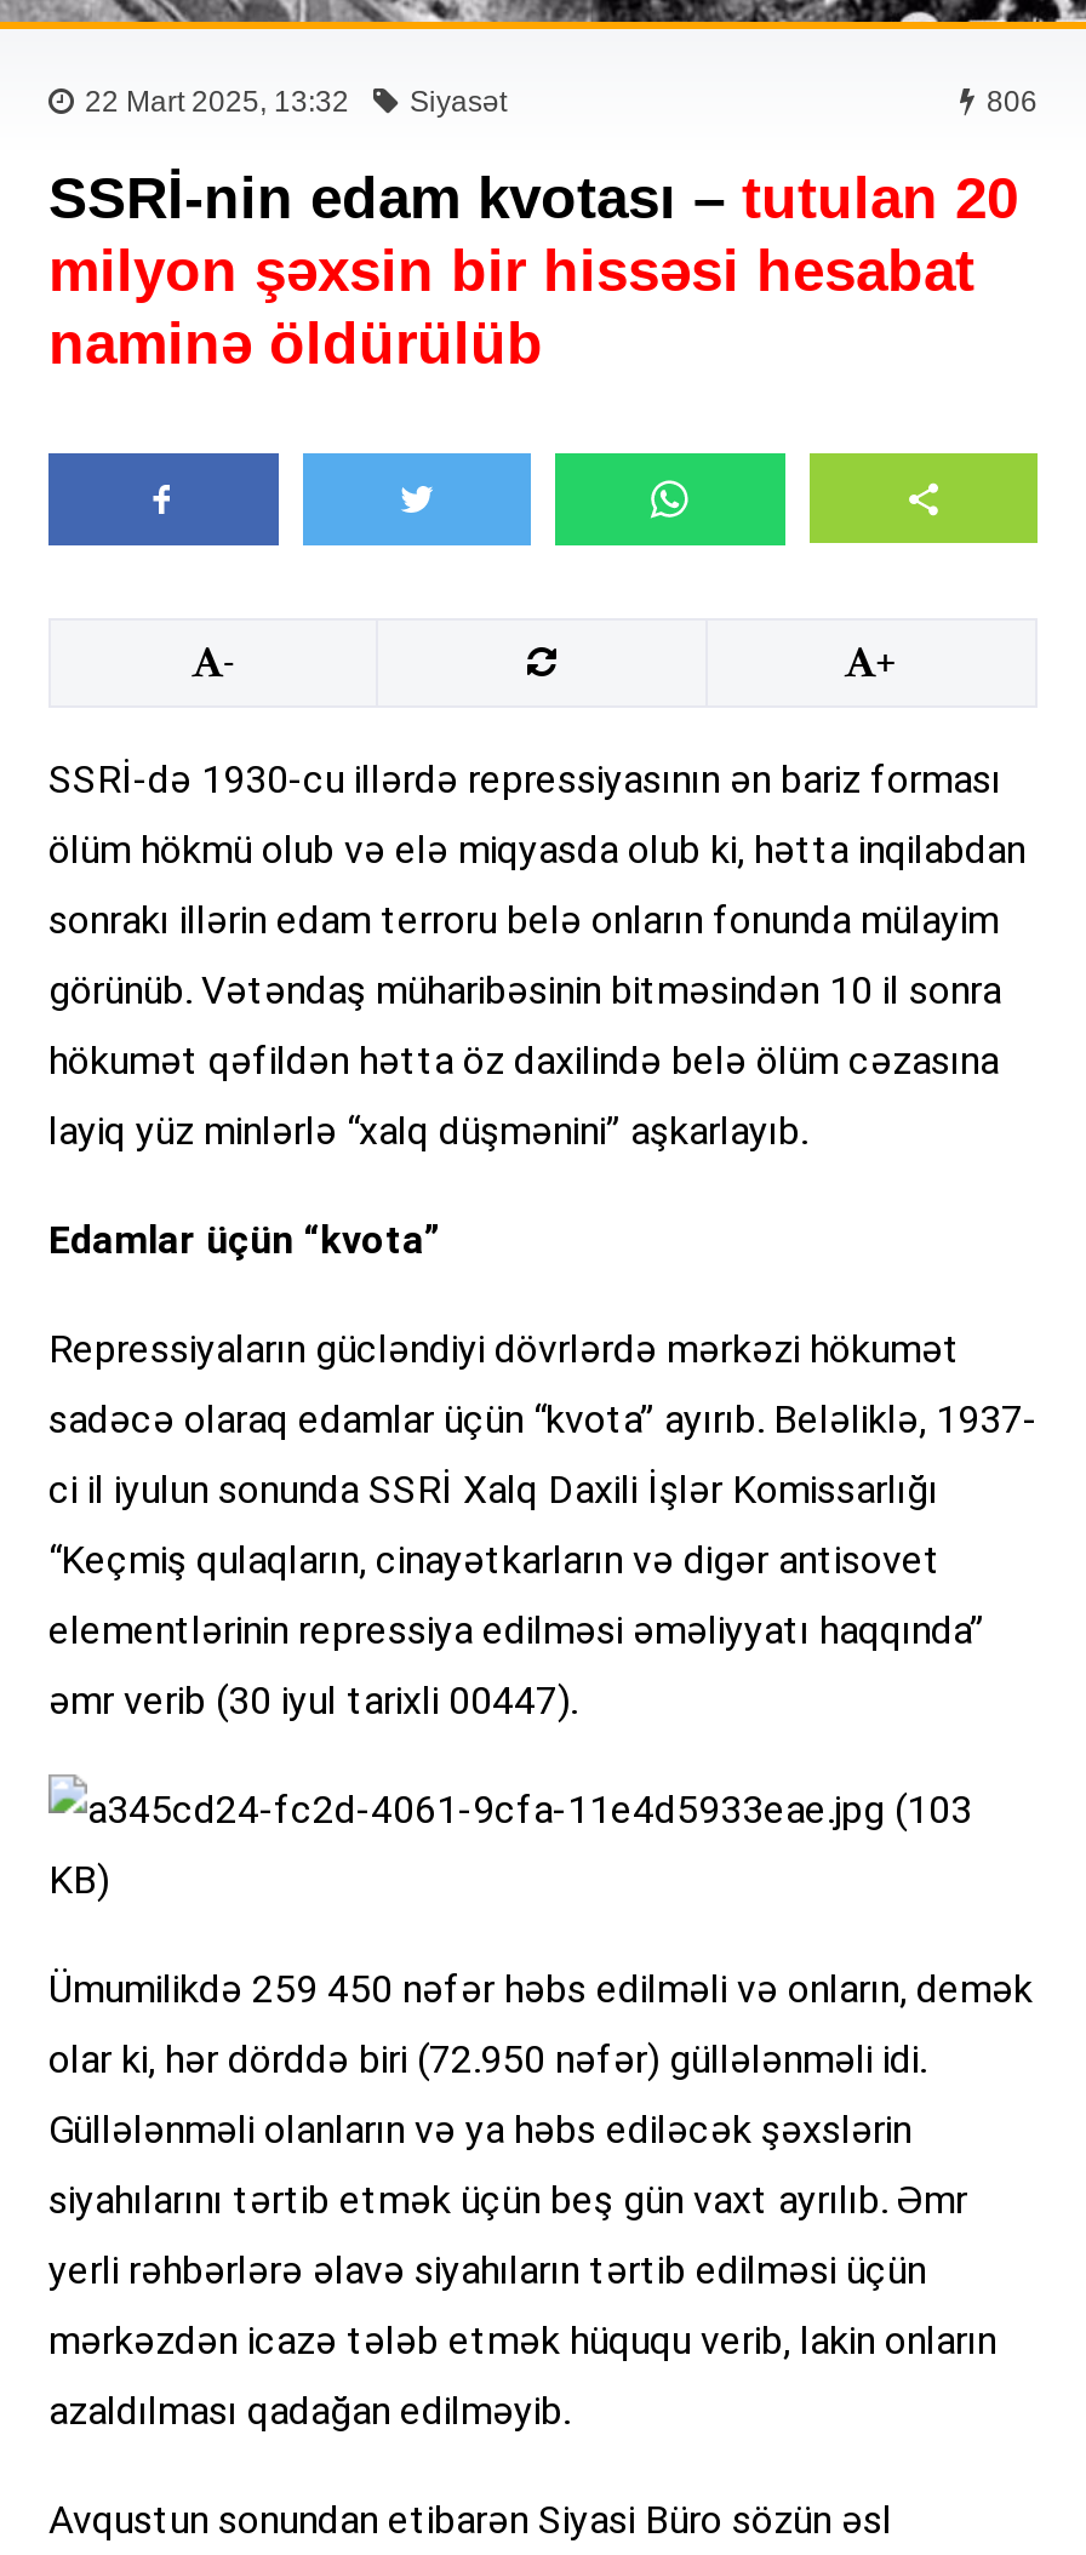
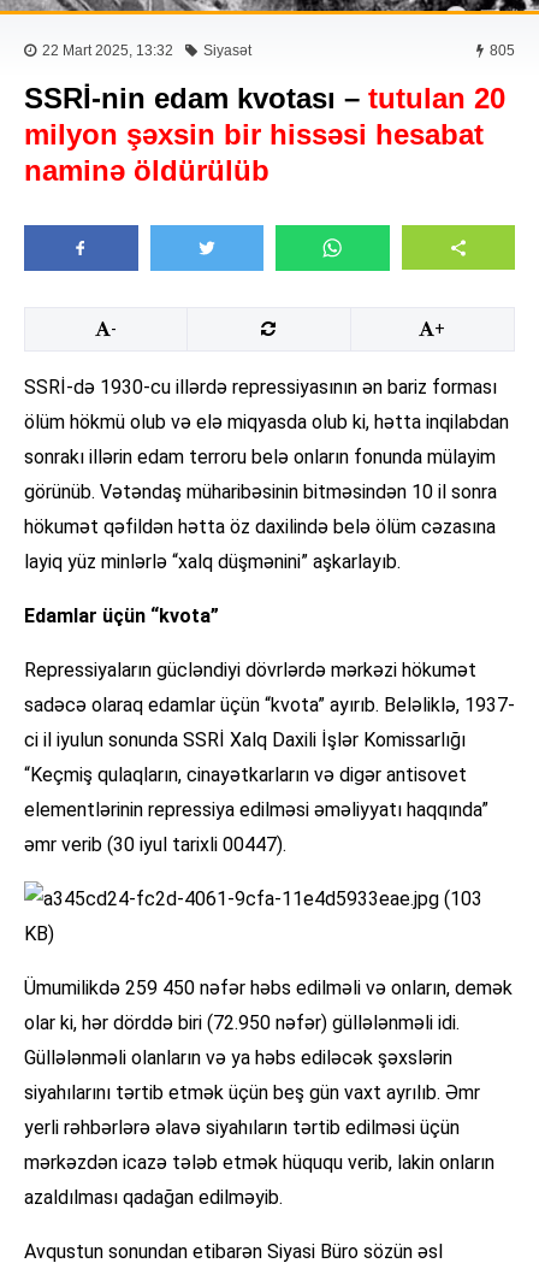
[987,85,1038,119] 806 -> [490,42,515,59] 805

